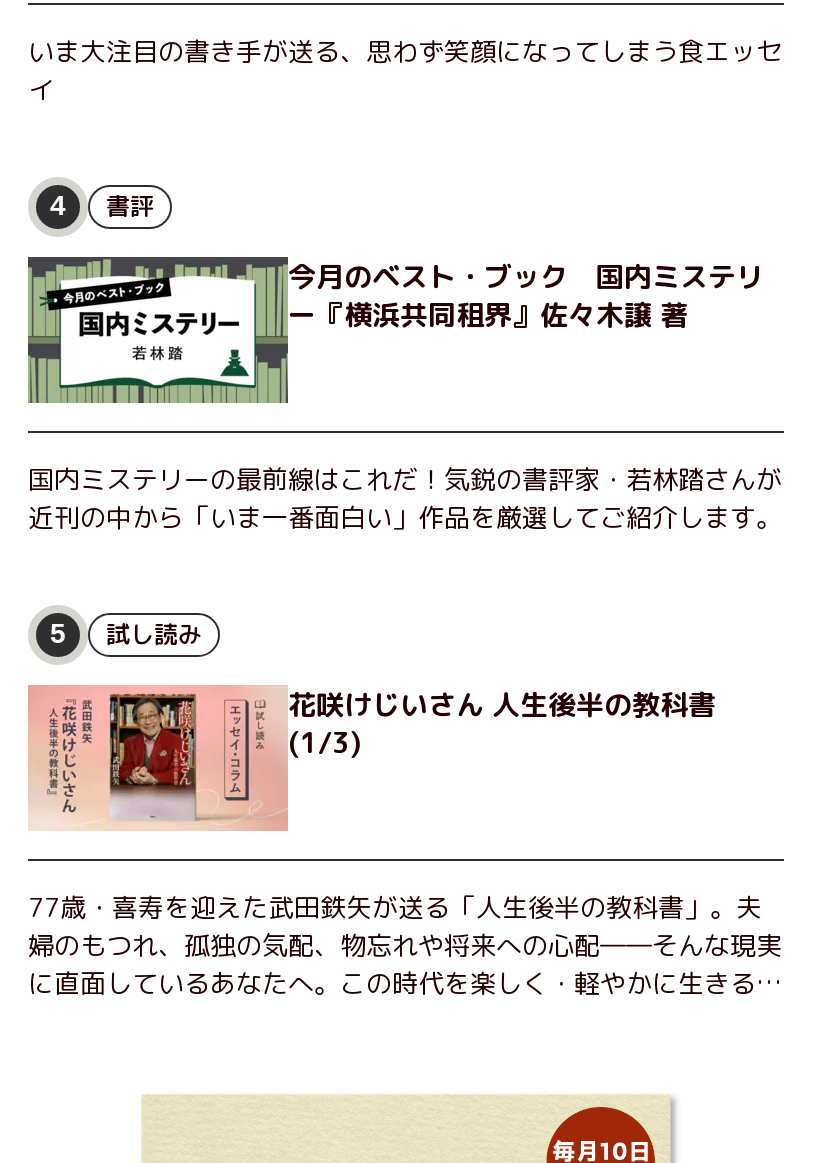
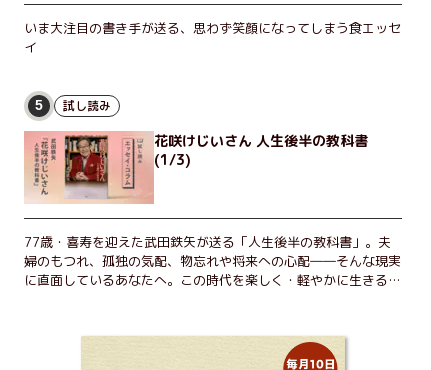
[26,188,764,405] [image] | 4 | 書評 | 今月のベスト・ブック 国内ミステリ | ー『横浜共同租界』佐々木譲 著 -> none
[28,460,782,534] 国内ミステリーの最前線はこれだ！気鋭の書評家・若林踏さんが | 近刊の中から「いま一番面白い」作品を厳選してご紹介します。 -> none

